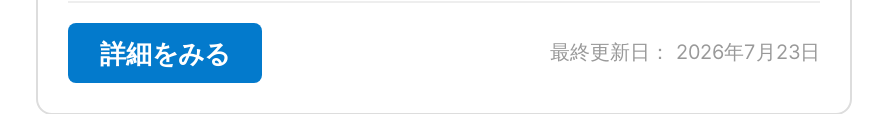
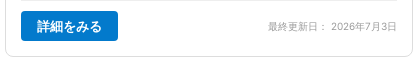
[550,40,820,64] 最終更新日： 2026年7月23日 -> [268,20,397,32] 最終更新日： 2026年7月3日

